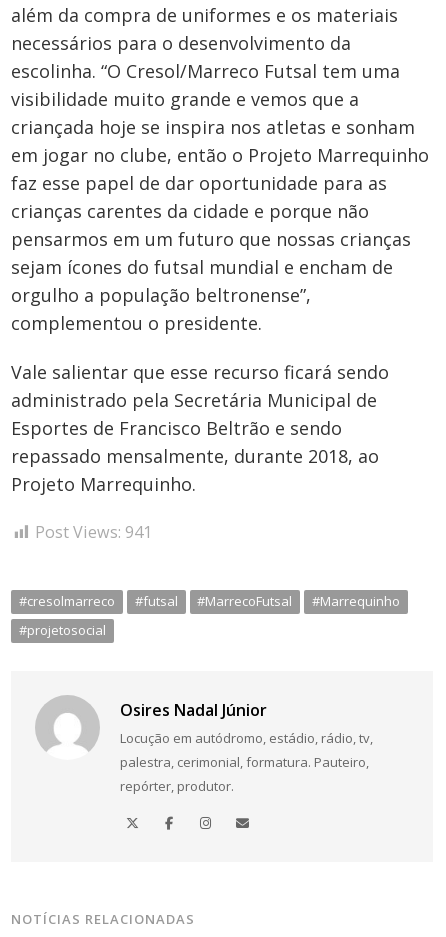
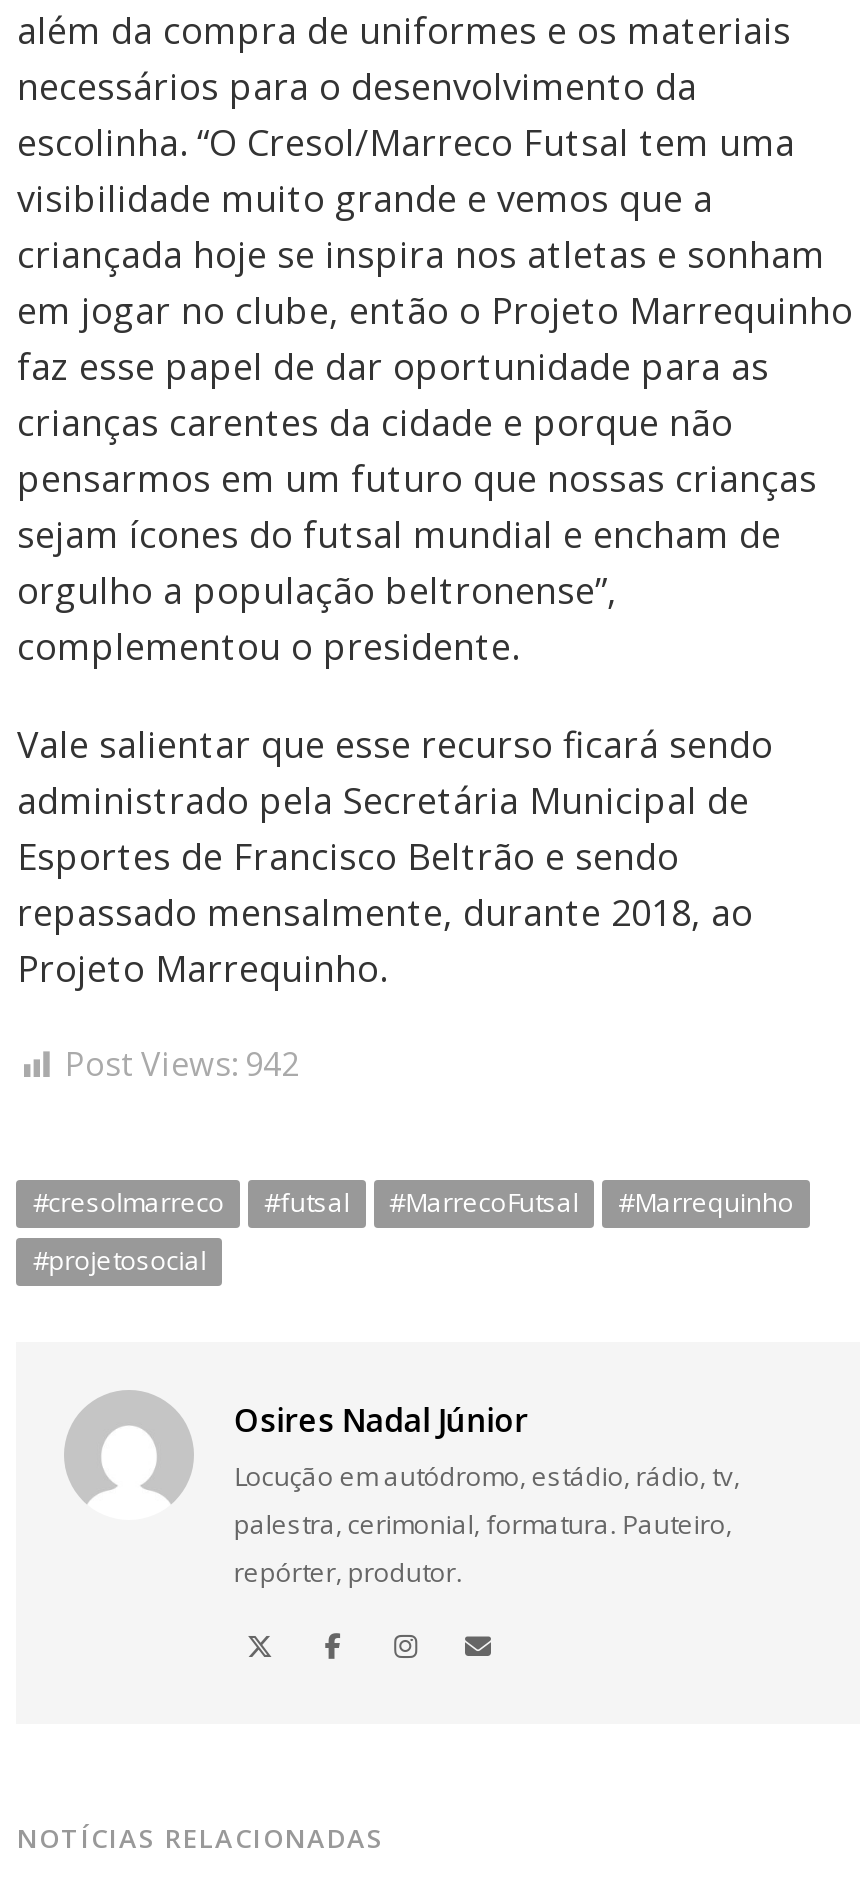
[35,521,152,543] Post Views: 941 -> [65,1042,299,1086] Post Views: 942

